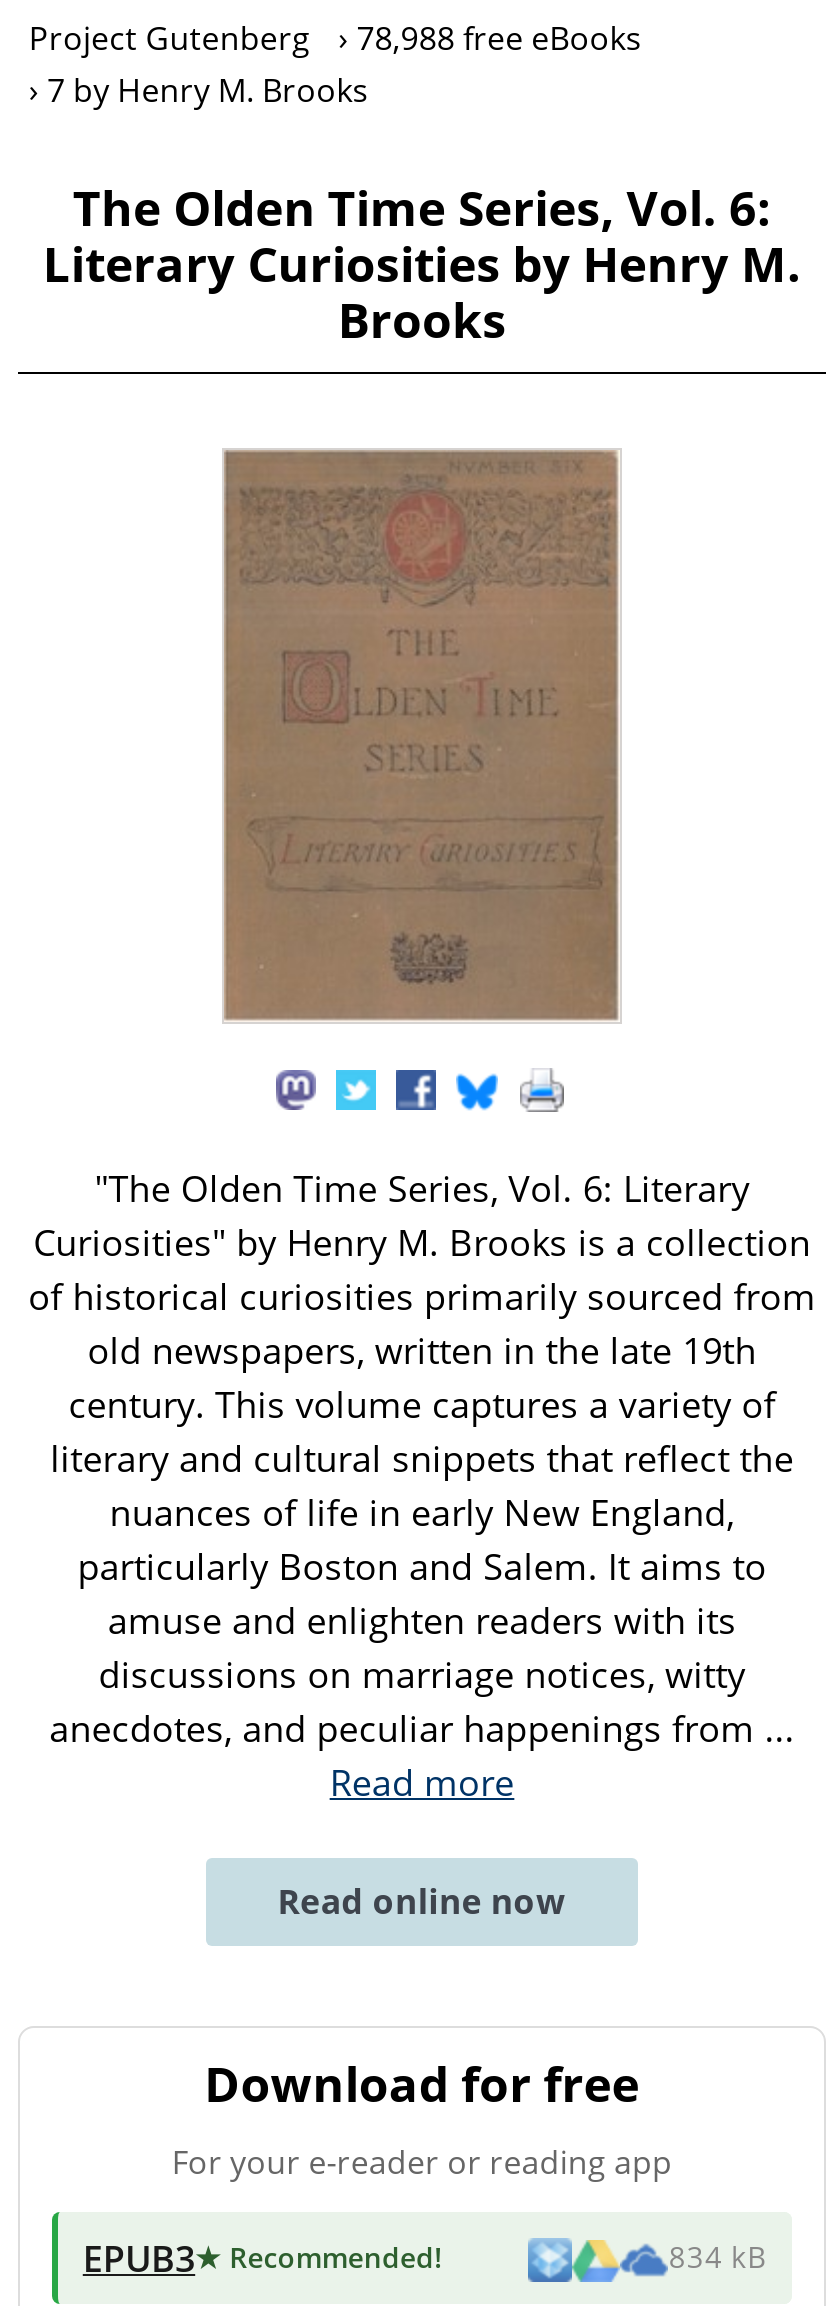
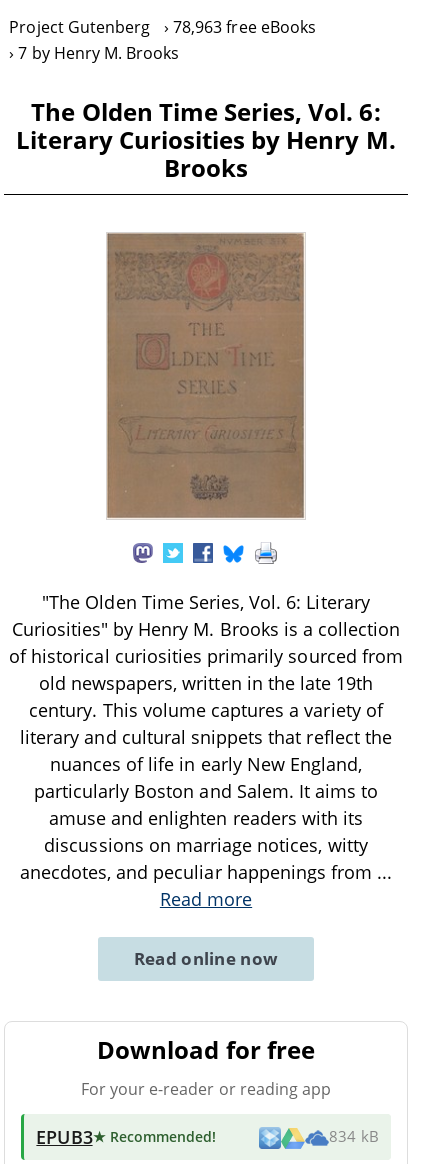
[29,16,642,60] Project Gutenberg 78,988 free eBooks -> [9,16,316,38] Project Gutenberg 78,963 free eBooks

